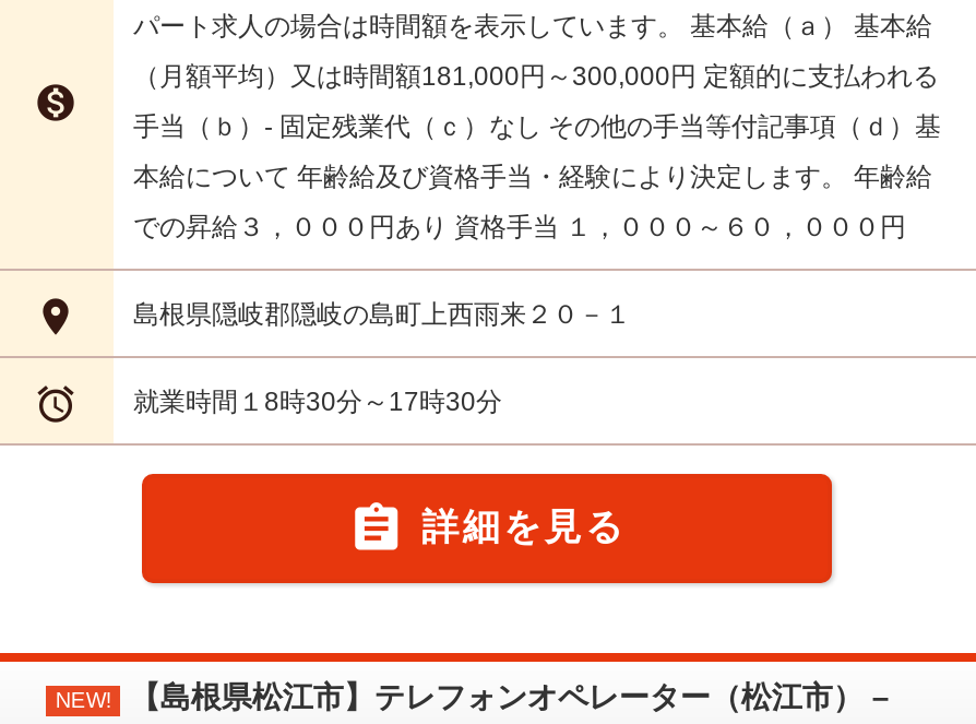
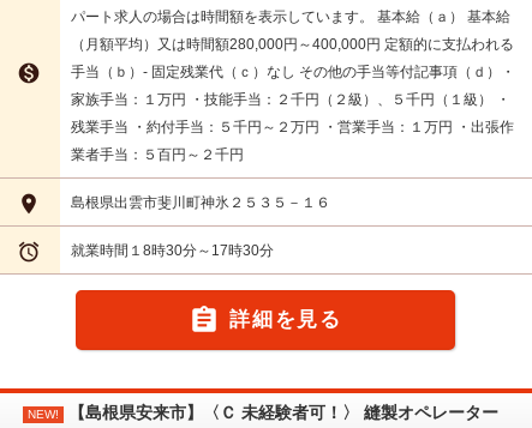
[133,61,941,242] （月額平均）又は時間額181,000円～300,000円 定額的に支払われる | 手当（ｂ）- 固定残業代（ｃ）なし その他の手当等付記事項（ｄ）基 | 本給について 年齢給及び資格手当・経験により決定します。 年齢給 | での昇給３，０００円あり 資格手当 １，０００～６０，０００円 -> [71,36,515,163] （月額平均）又は時間額280,000円～400,000円 定額的に支払われる | 手当（ｂ）- 固定残業代（ｃ）なし その他の手当等付記事項（ｄ）・ | 家族手当：１万円 ・技能手当：２千円（２級）、５千円（１級） ・ | 残業手当 ・約付手当：５千円～２万円 ・営業手当：１万円 ・出張作 | 業者手当：５百円～２千円
[133,299,631,330] 島根県隠岐郡隠岐の島町上西雨来２０－１ -> [71,194,330,211] 島根県出雲市斐川町神氷２５３５－１６
[130,678,890,713] 【島根県松江市】テレフォンオペレーター（松江市） – -> [69,402,499,422] 【島根県安来市】〈Ｃ 未経験者可！〉 縫製オペレーター

